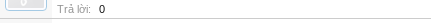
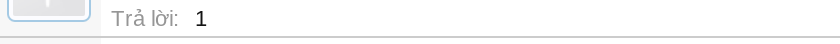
[57,3,105,15] Trả lời: 0 -> [111,6,207,30] Trả lời: 1

